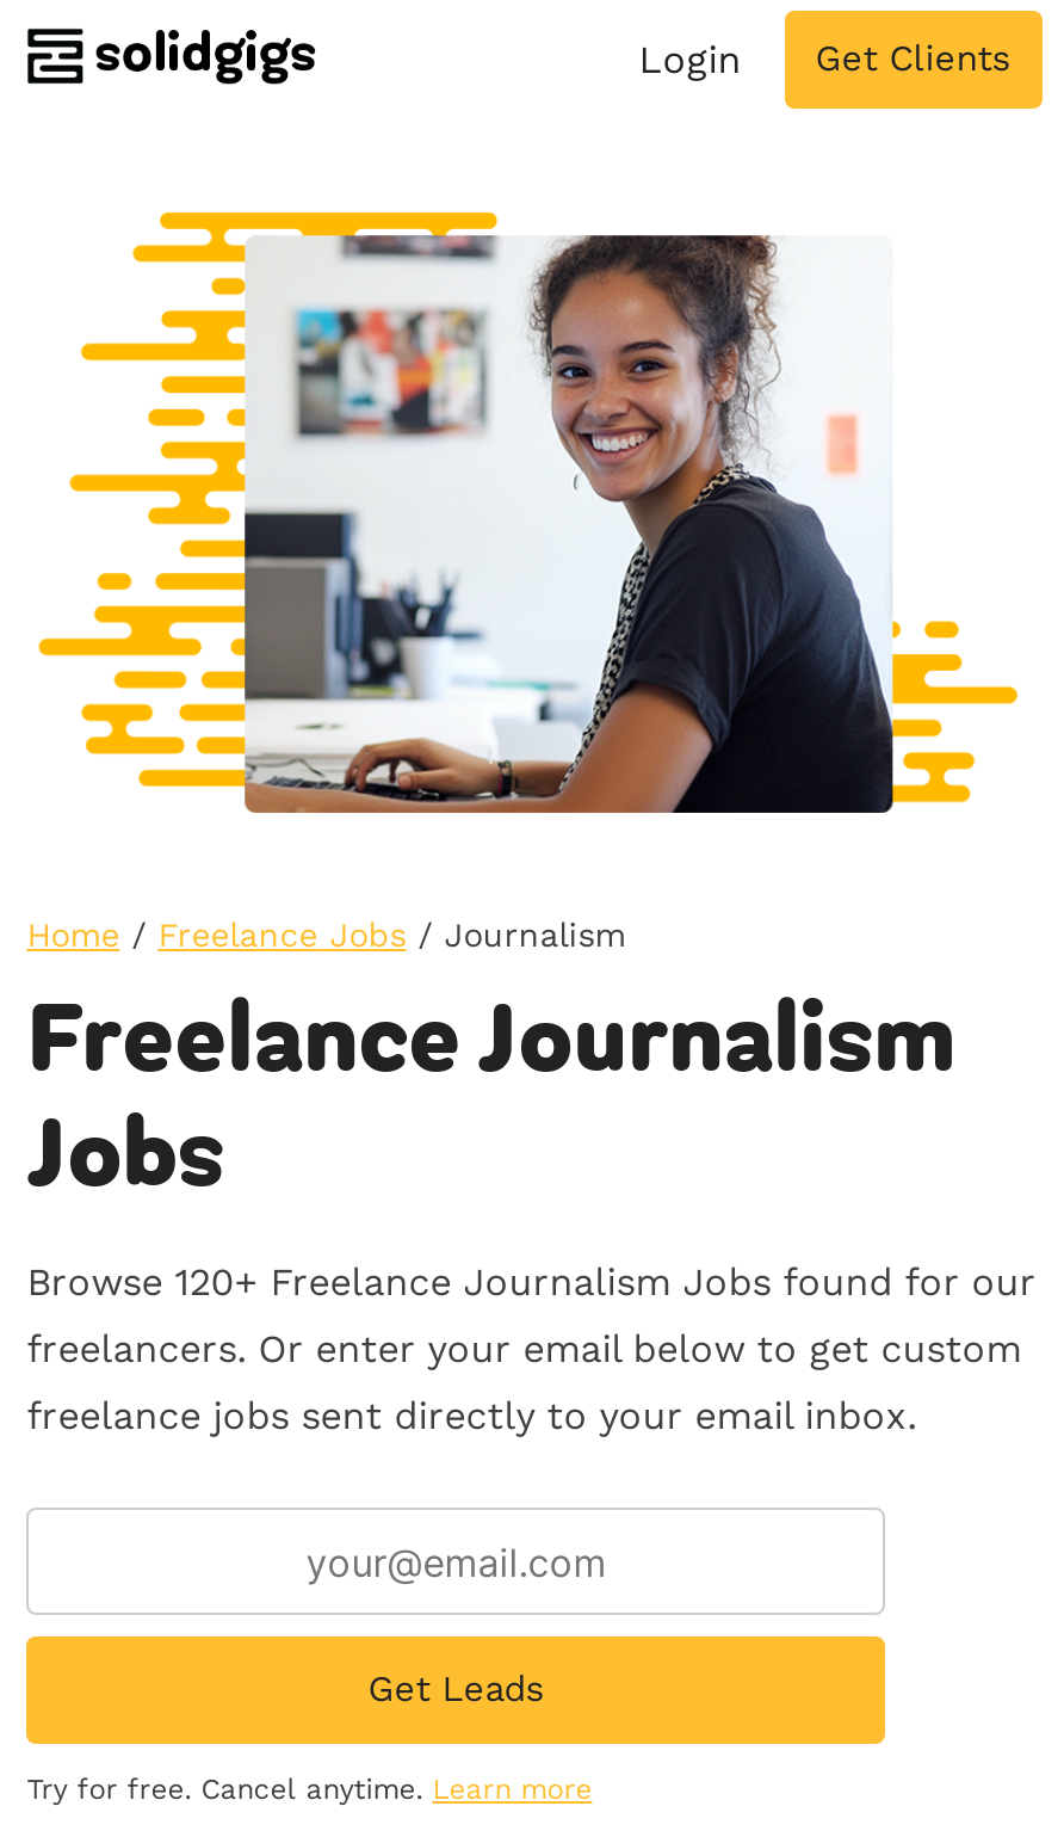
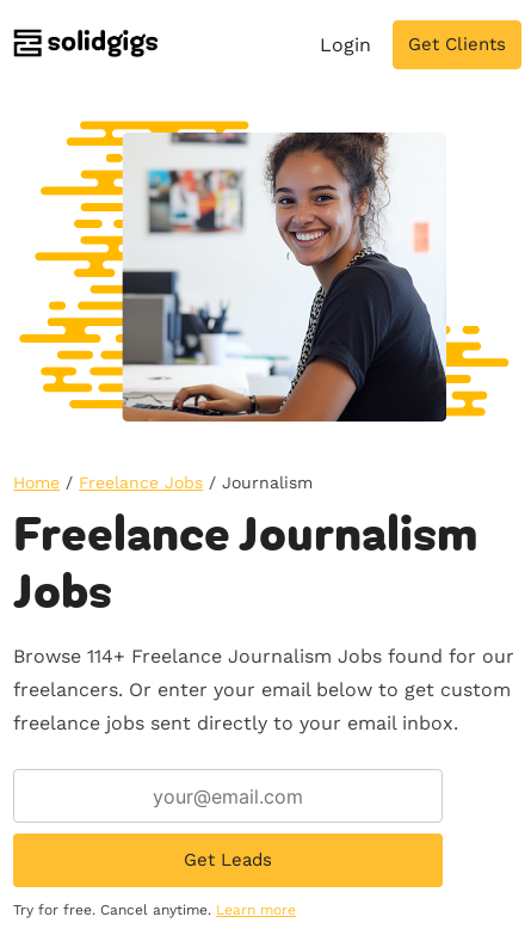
[27,1260,1036,1305] Browse 120+ Freelance Journalism Jobs found for our -> [13,645,515,668] Browse 114+ Freelance Journalism Jobs found for our

